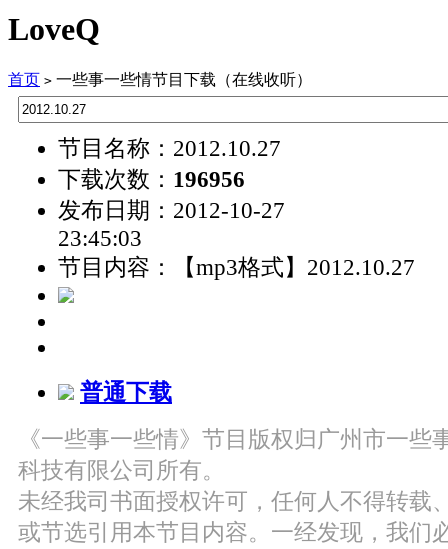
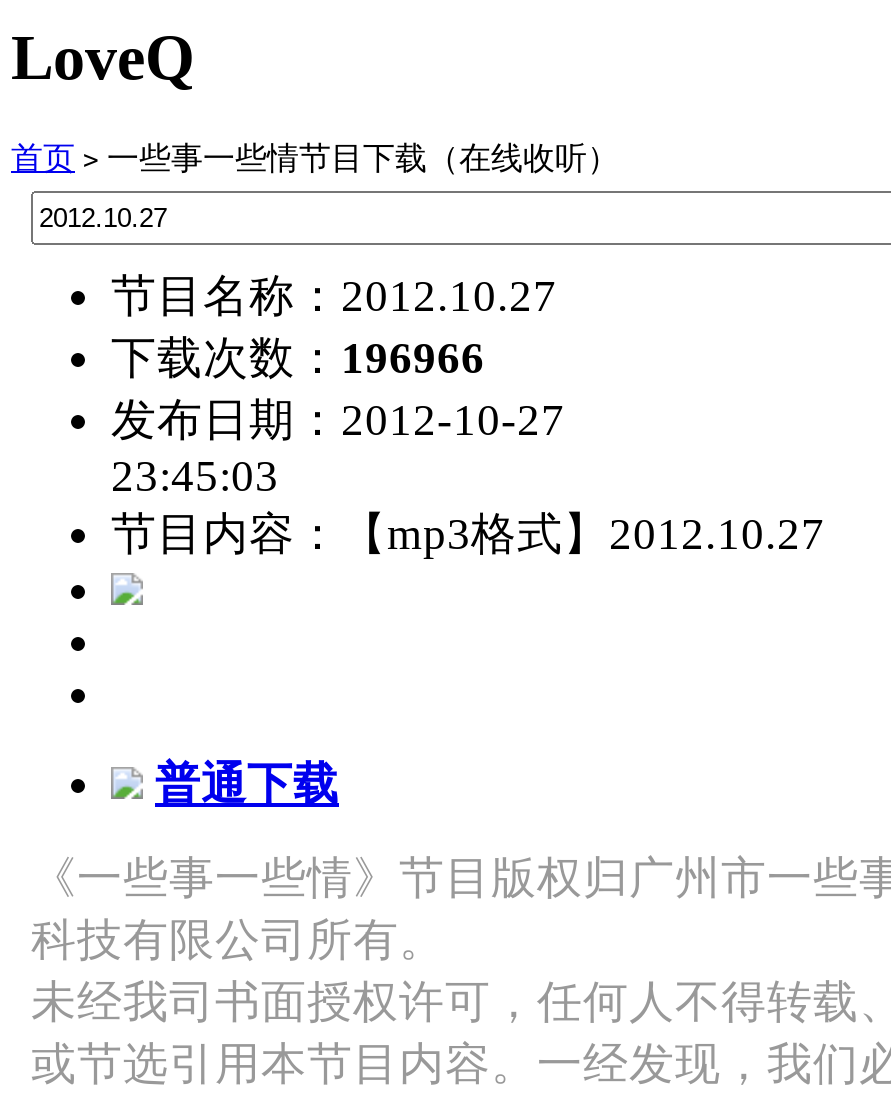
[58,167,245,192] 下载次数：196956 -> [111,333,485,383] 下载次数：196966

